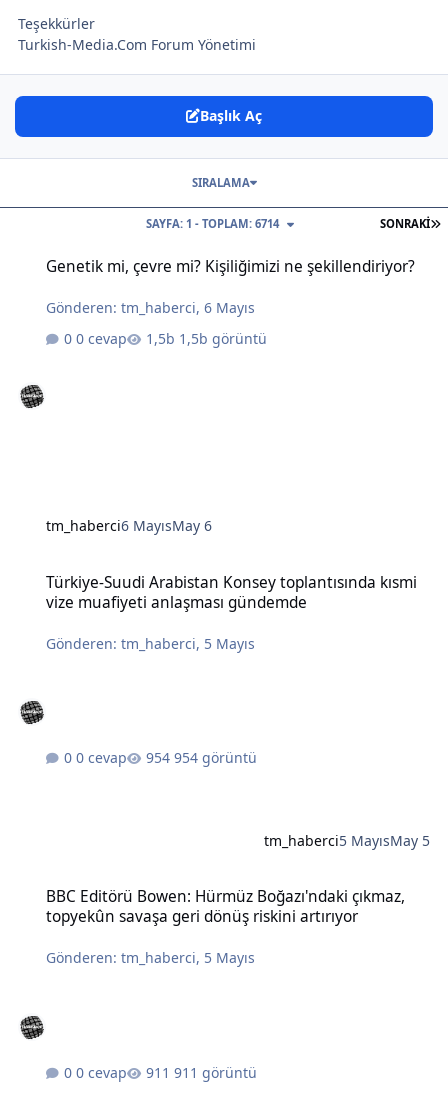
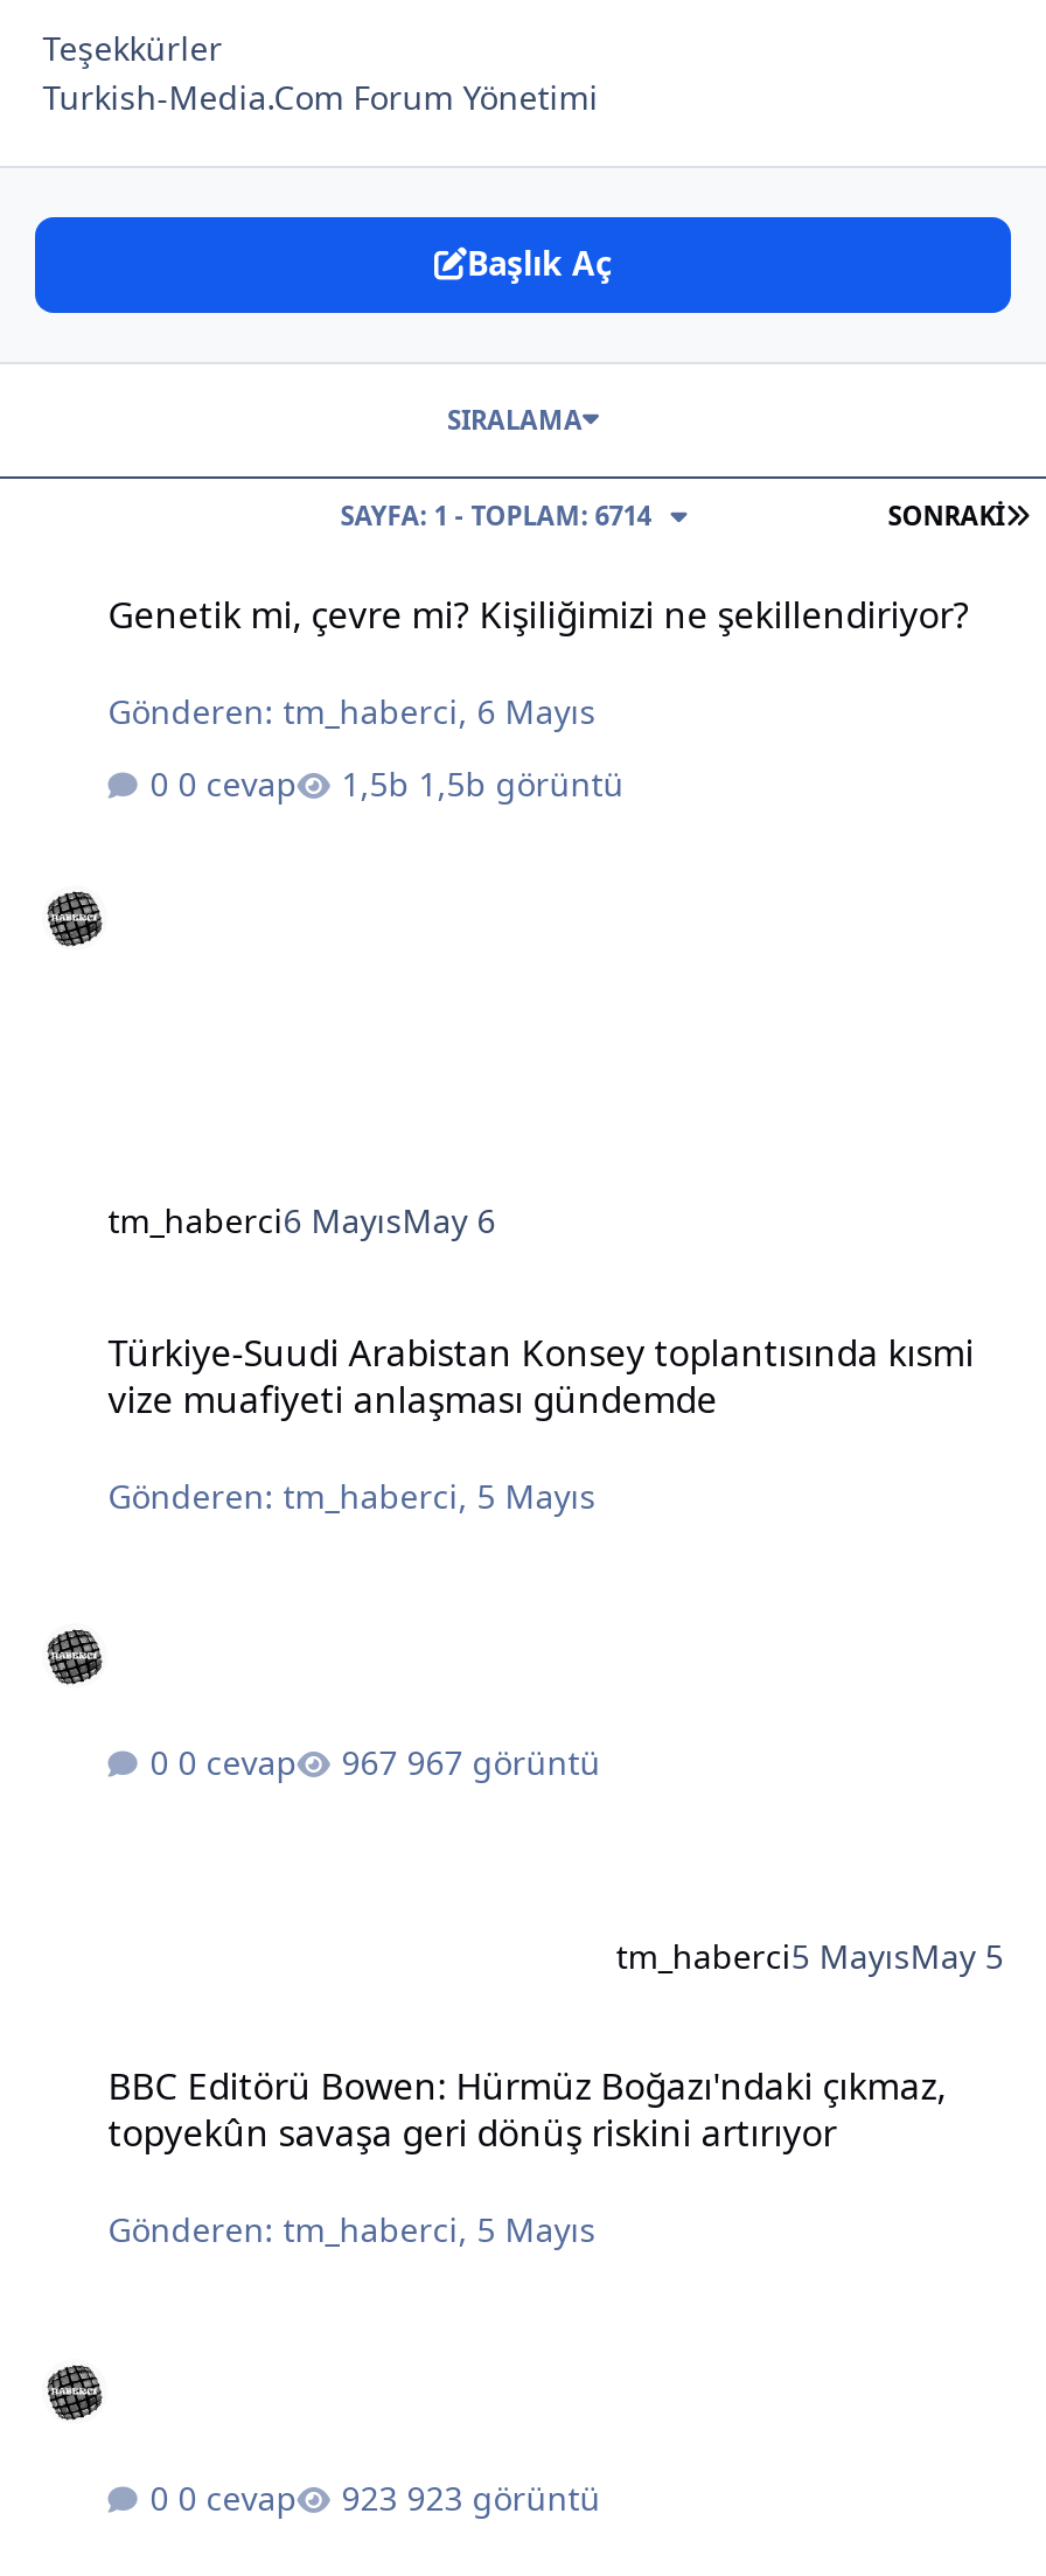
[174,748,257,767] 954 görüntü -> [407,1740,601,1784] 967 görüntü
[174,1063,257,1082] 911 görüntü -> [407,2475,601,2520] 923 görüntü

